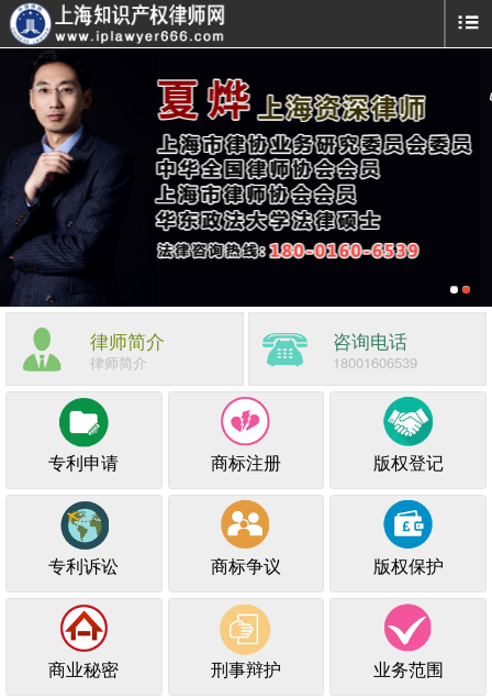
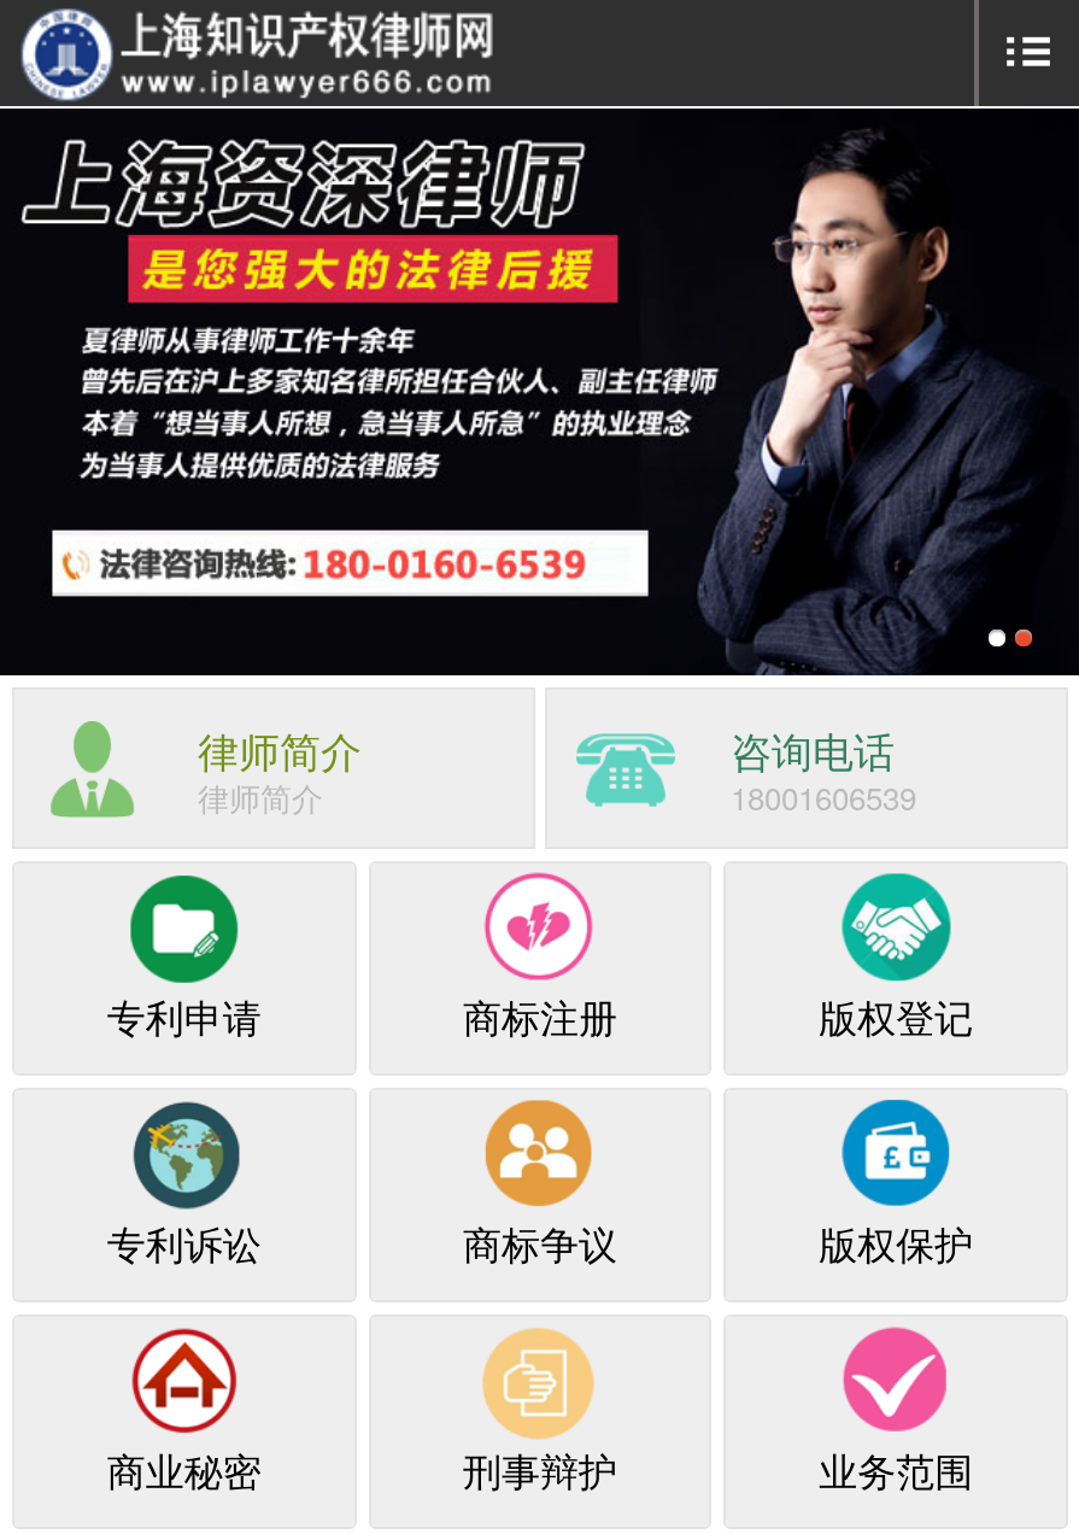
[3,62,473,307] [image] -> [7,137,1037,675] [image]

